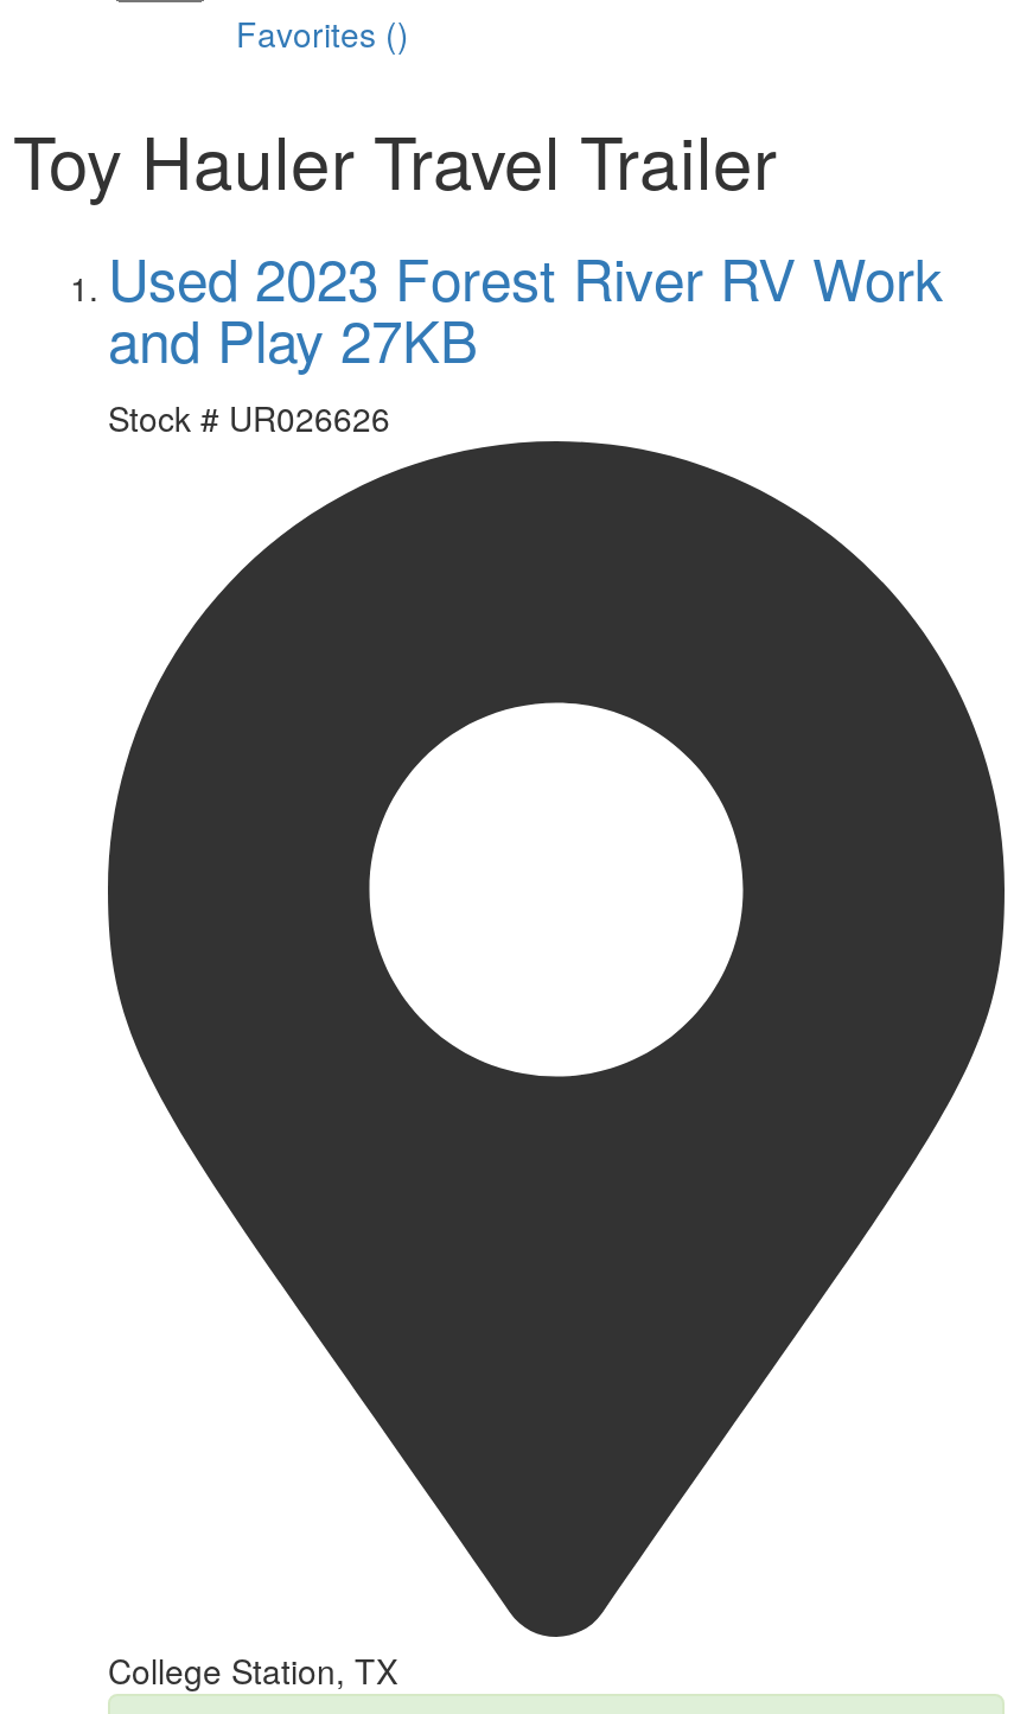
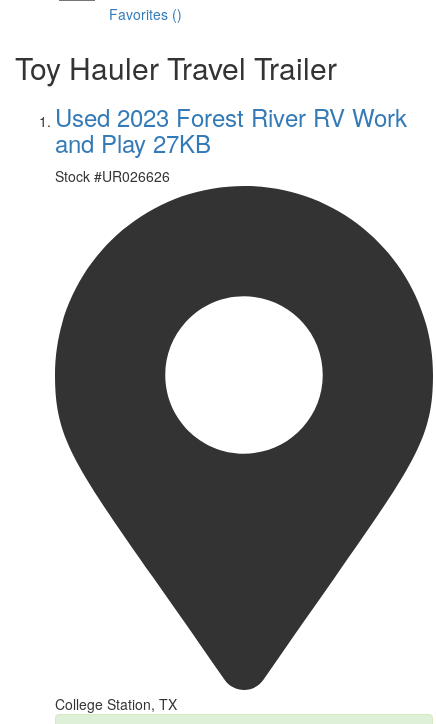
[108,393,390,441] Stock # UR026626 -> [55,166,170,186] Stock #UR026626

